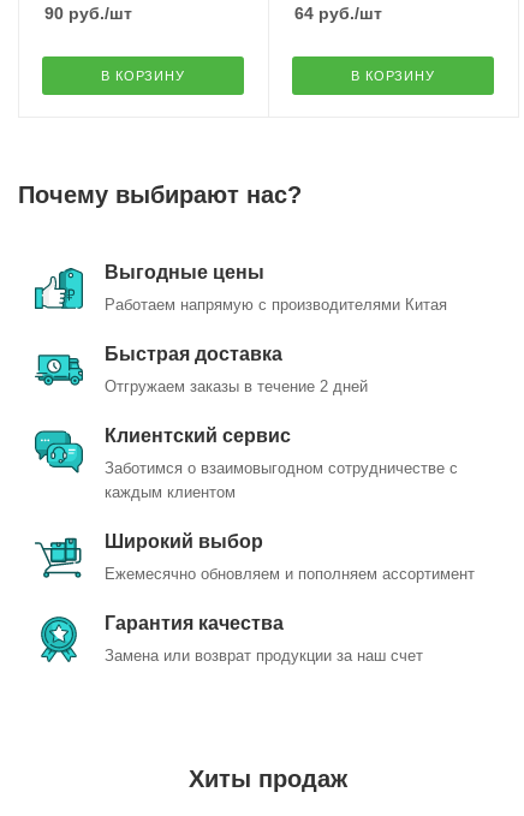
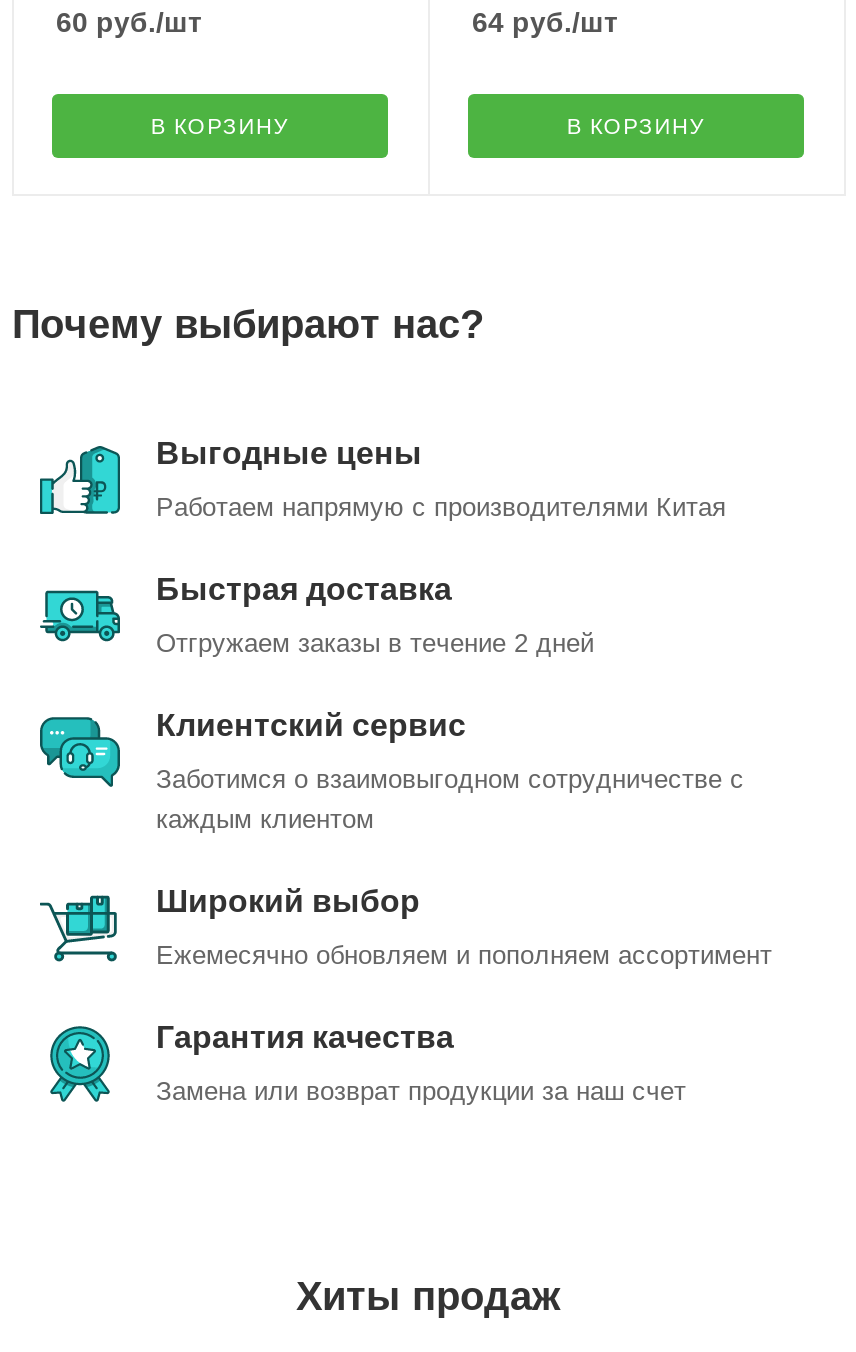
[44,3,132,23] 90 руб./шт -> [56,6,202,38] 60 руб./шт

